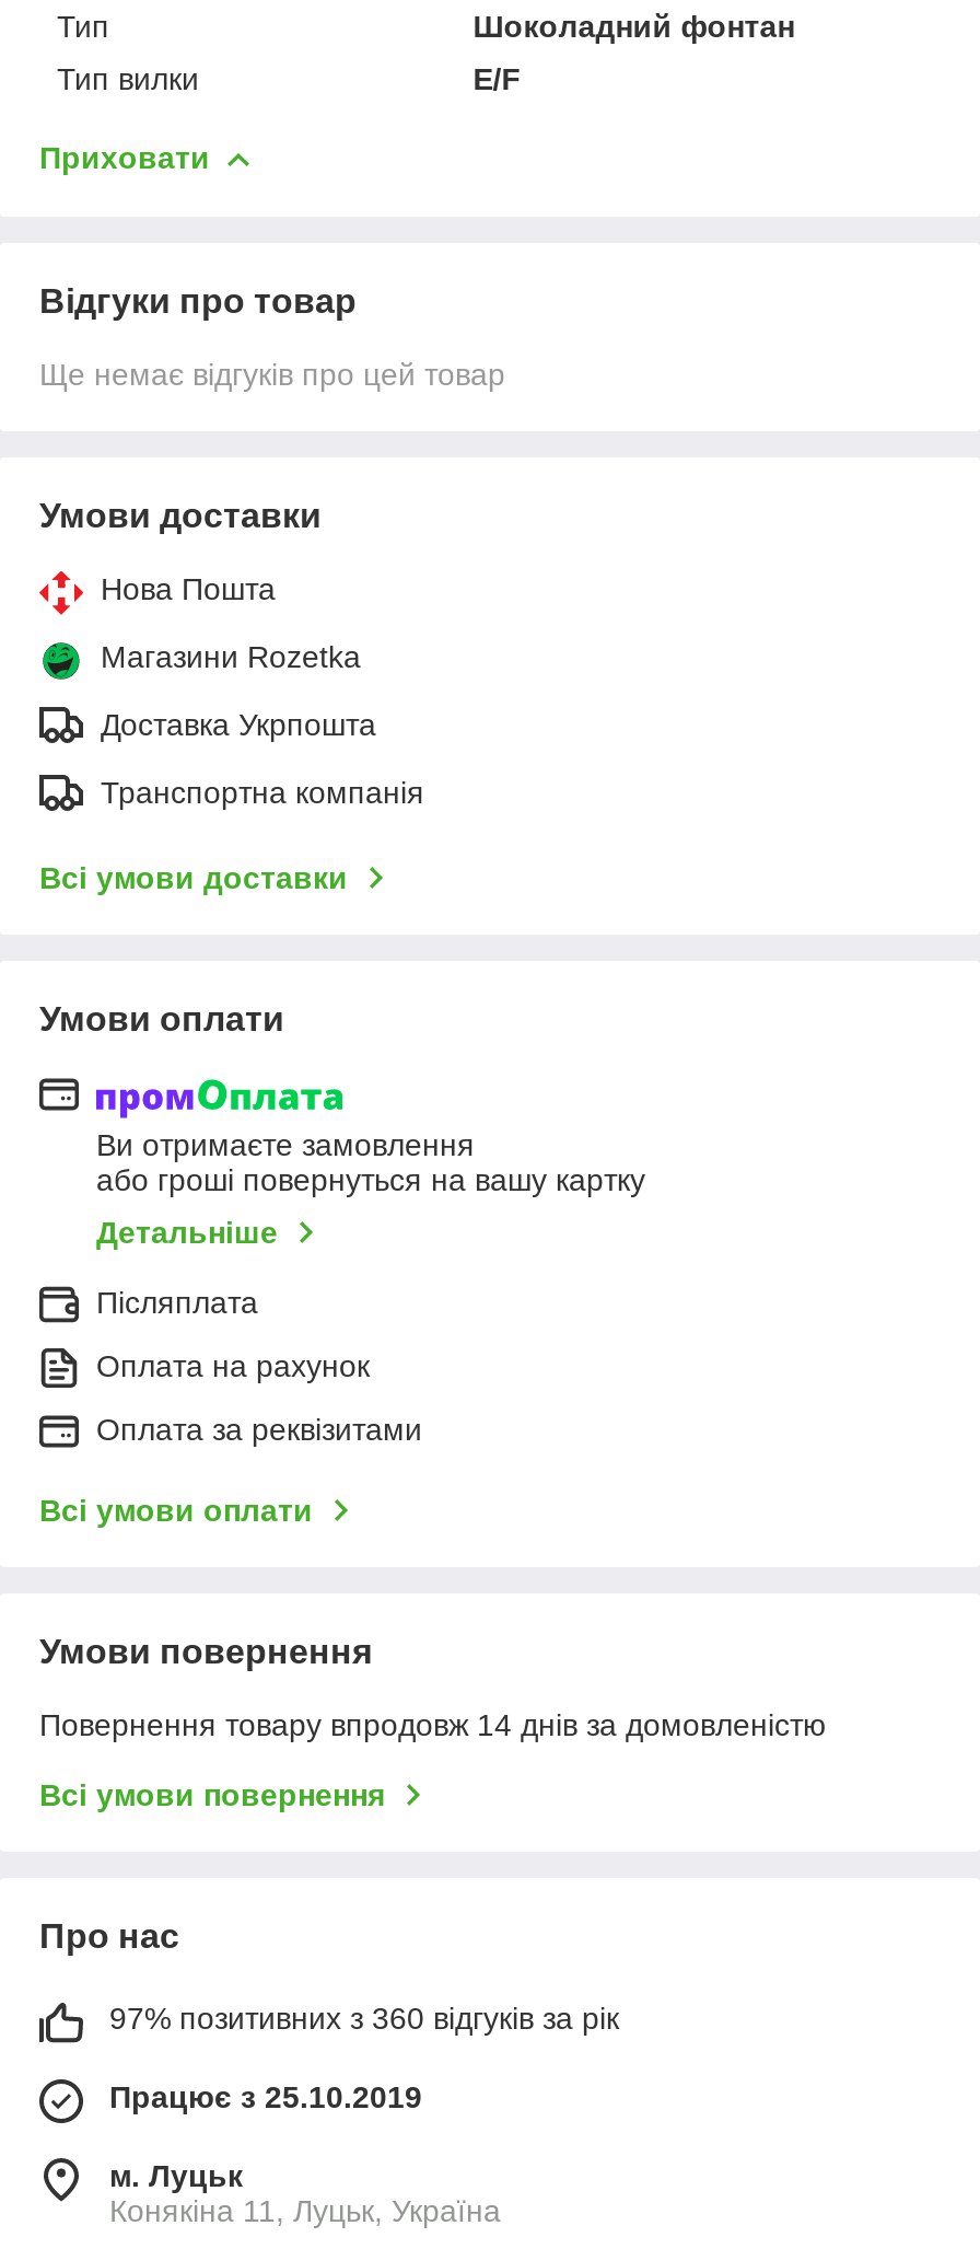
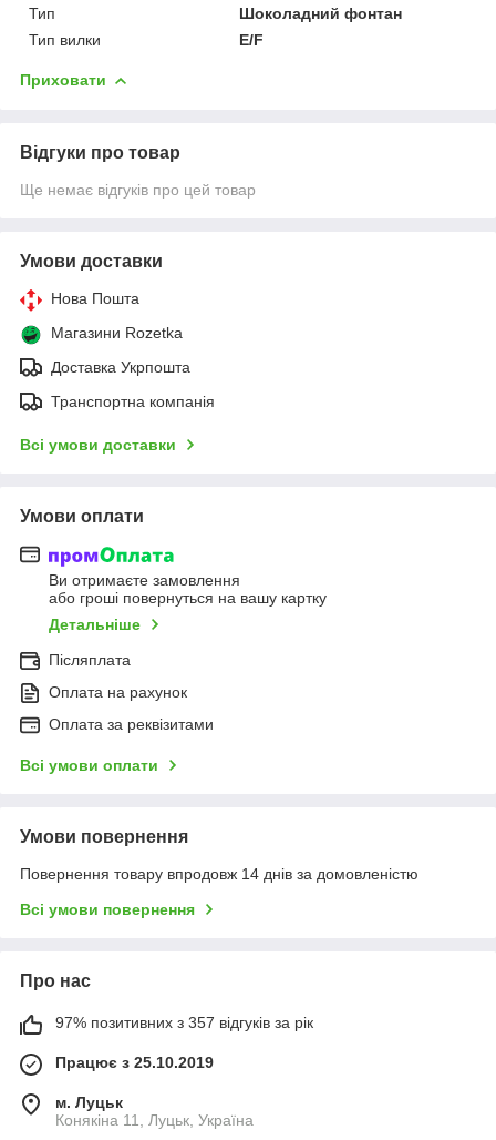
[109,2001,619,2036] 97% позитивних з 360 відгуків за рік -> [55,1014,313,1032] 97% позитивних з 357 відгуків за рік

